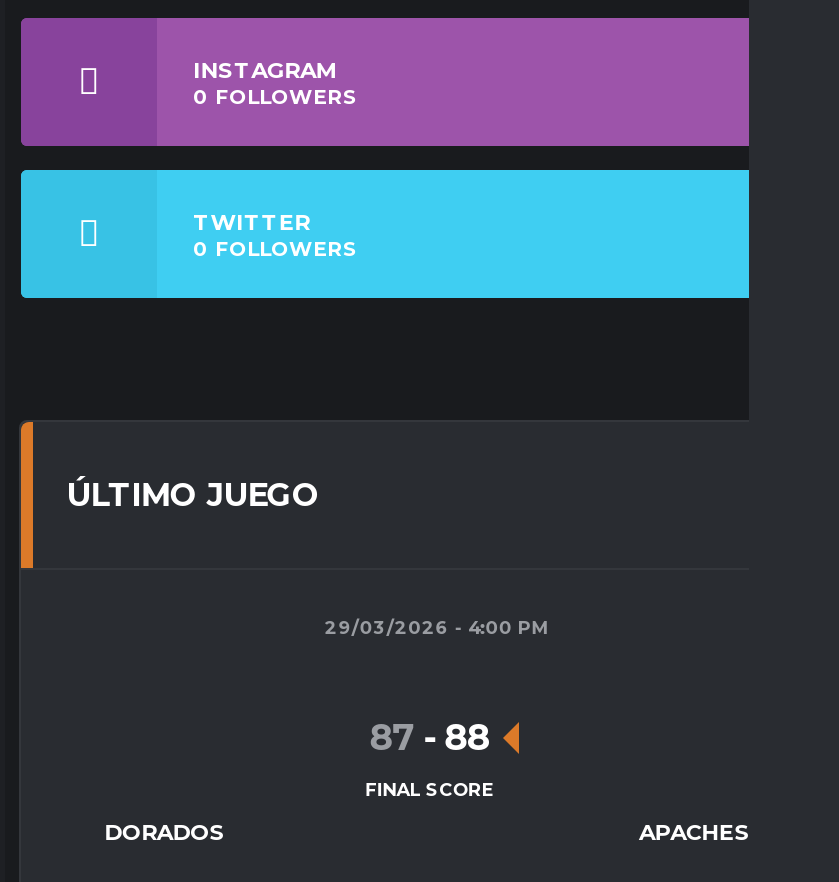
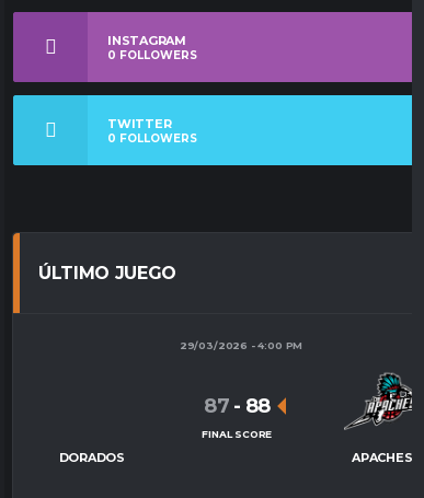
none -> [344,372,413,430] [image]

